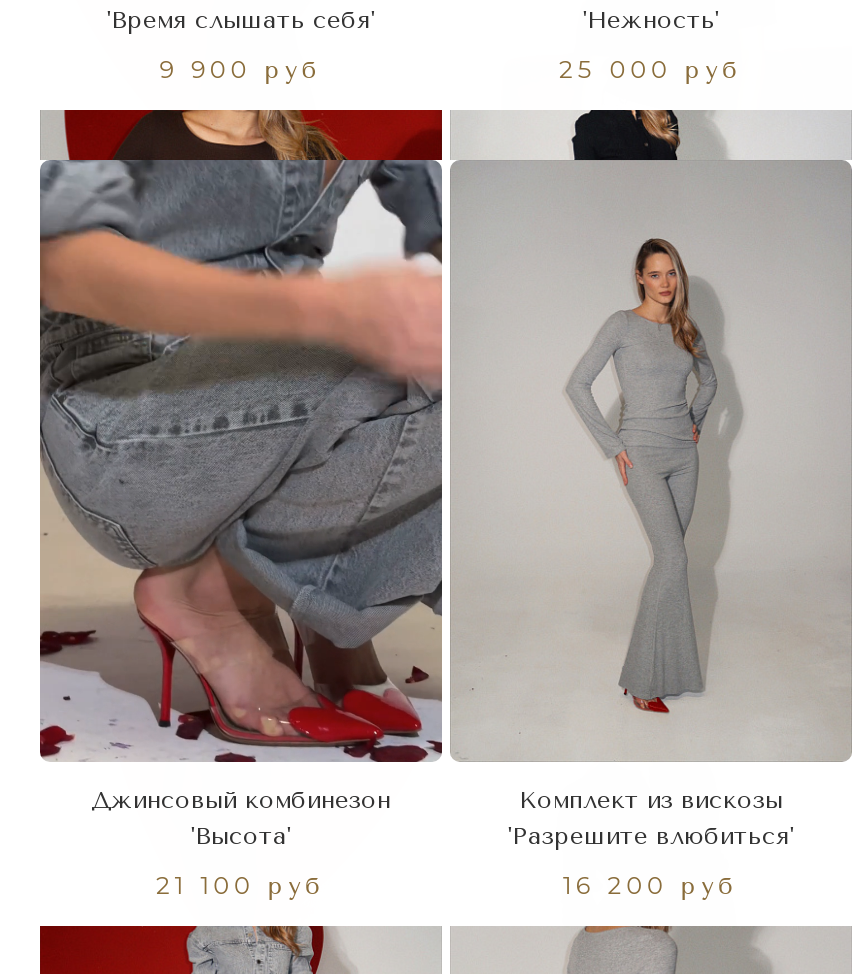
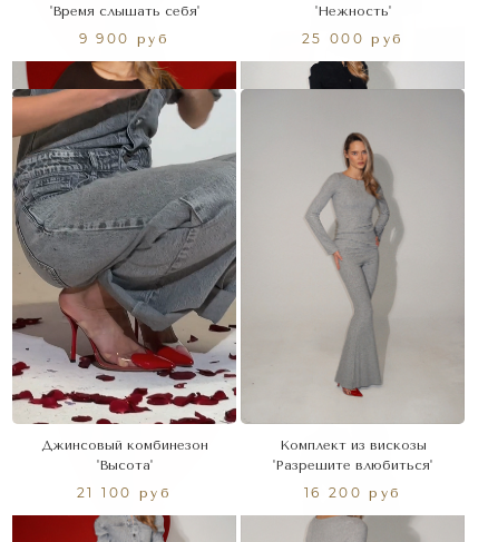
[38,160,444,764] [image] -> [11,88,236,424] [image]

